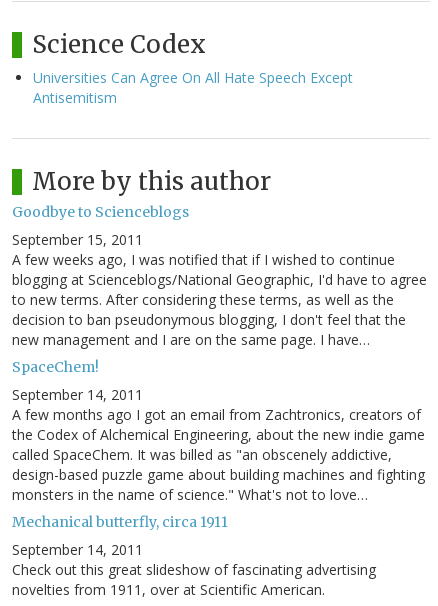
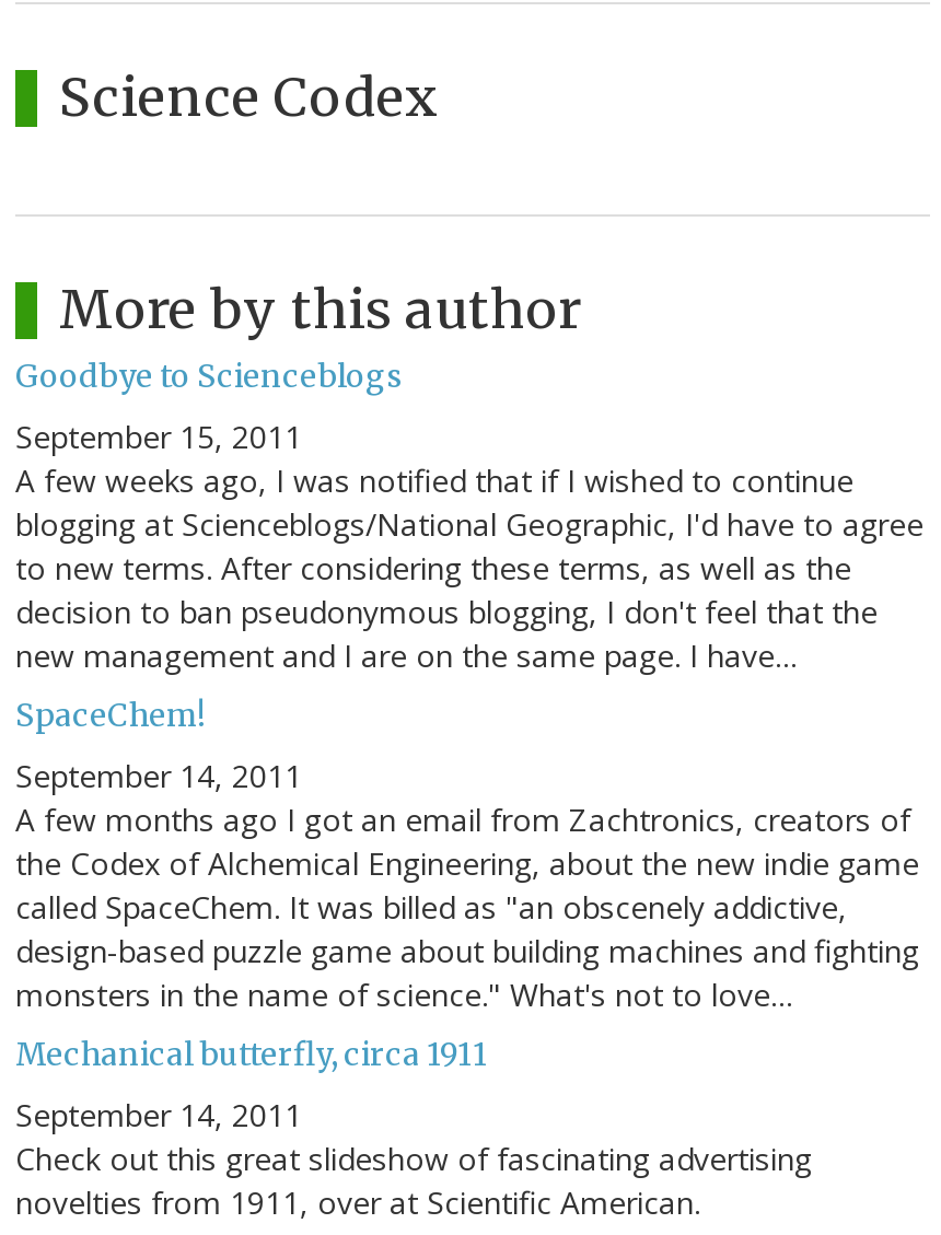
[33,68,353,107] Universities Can Agree On All Hate Speech Except | Antisemitism -> none

